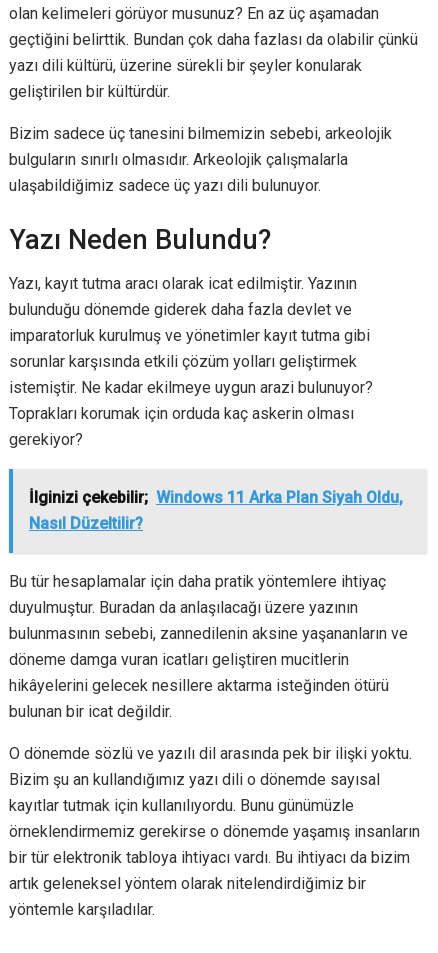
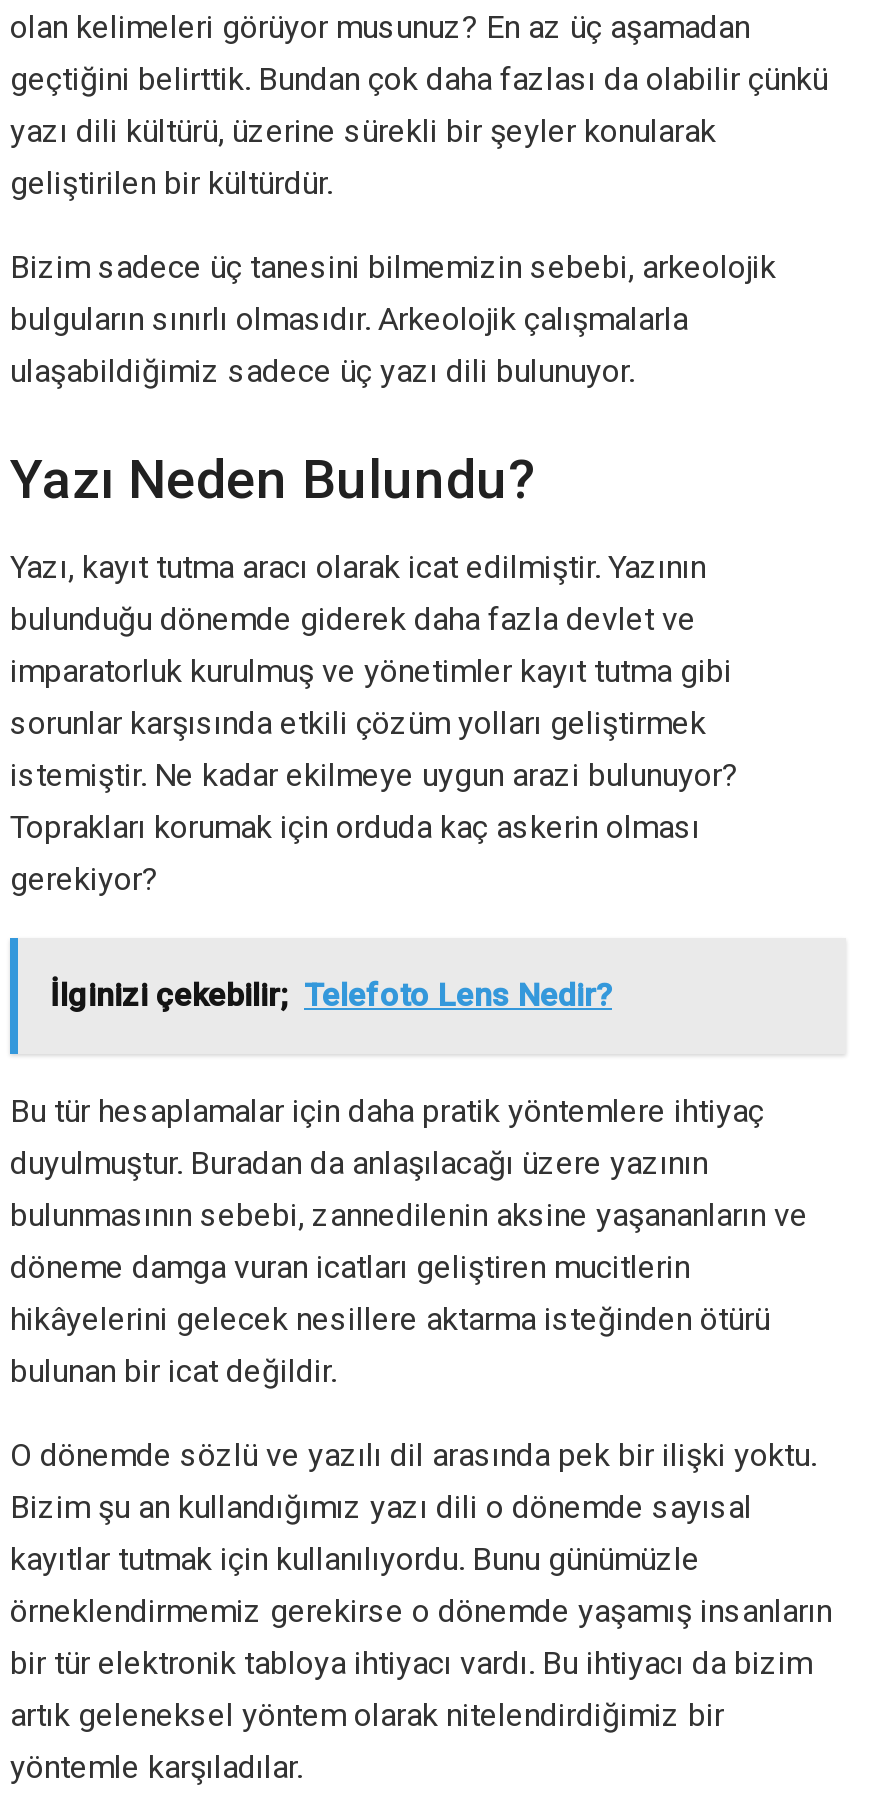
[29,488,403,533] İlginizi çekebilir; Windows 11 Arka Plan Siyah Oldu, | Nasıl Düzeltilir? -> [50,977,612,1015] İlginizi çekebilir; Telefoto Lens Nedir?

